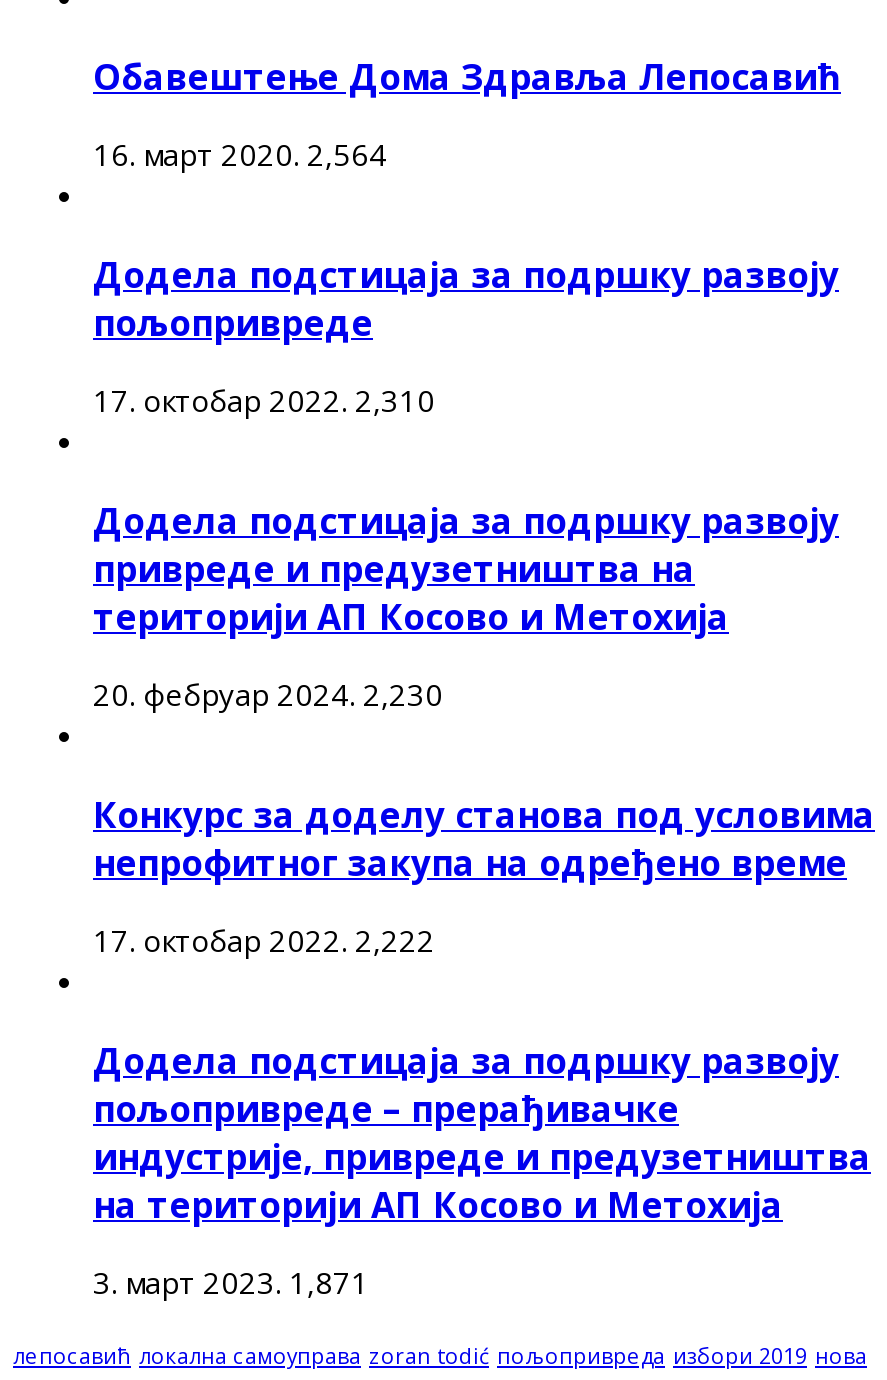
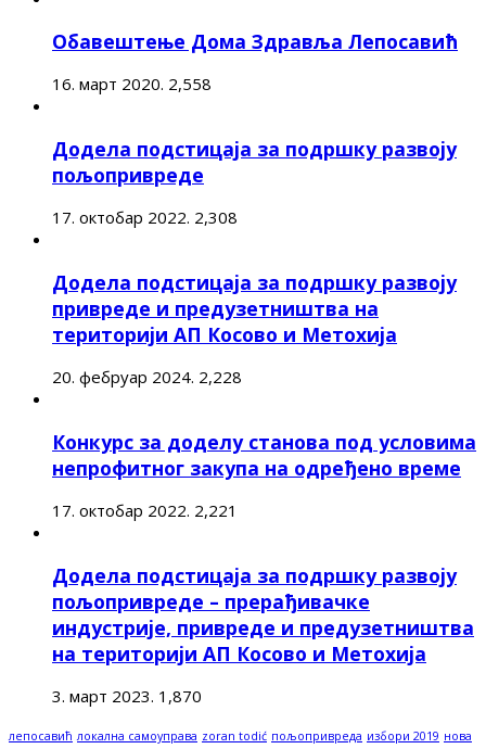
[93,134,387,174] 16. март 2020. 2,564 -> [52,73,212,95] 16. март 2020. 2,558
[93,380,435,420] 17. октобар 2022. 2,310 -> [52,206,238,228] 17. октобар 2022. 2,308
[93,674,443,714] 20. фебруар 2024. 2,230 -> [52,366,242,388] 20. фебруар 2024. 2,228
[93,921,435,961] 17. октобар 2022. 2,222 -> [52,500,238,521] 17. октобар 2022. 2,221
[93,1263,369,1303] 3. март 2023. 1,871 -> [52,685,202,707] 3. март 2023. 1,870

